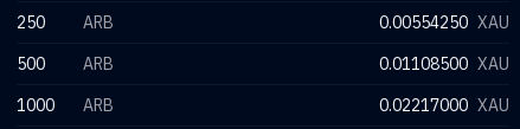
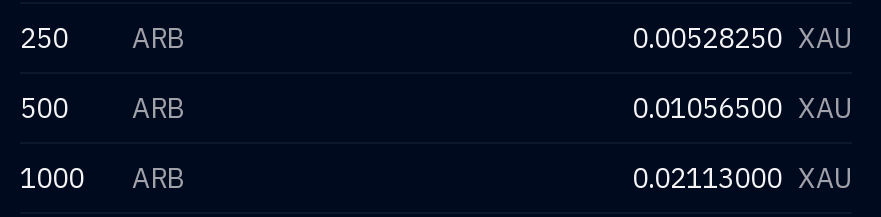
[379,12,509,33] 0.00554250 XAU -> [632,20,852,56] 0.00528250 XAU
[379,53,509,75] 0.01108500 XAU -> [632,90,852,126] 0.01056500 XAU
[379,95,509,116] 0.02217000 XAU -> [632,160,852,196] 0.02113000 XAU

